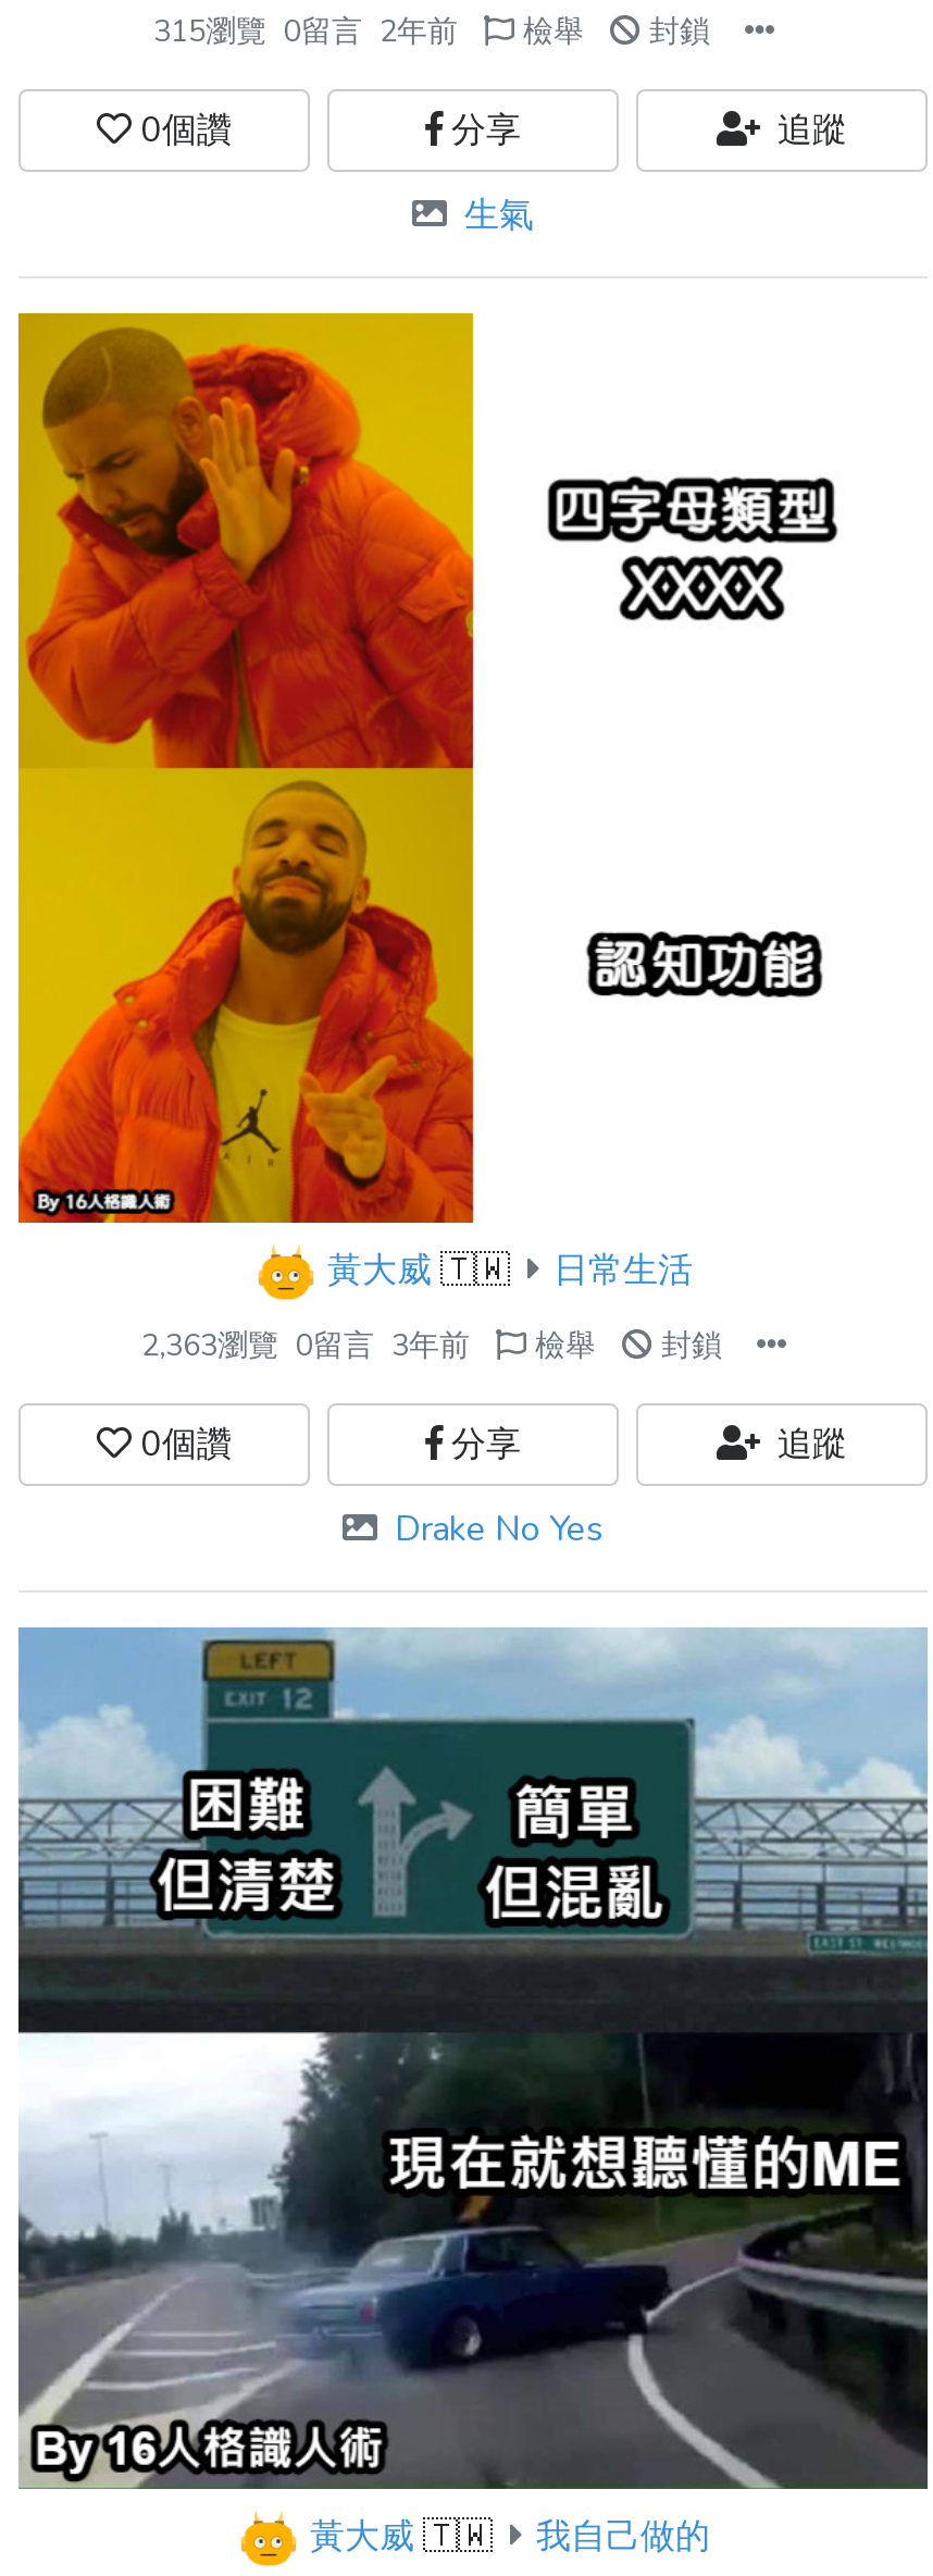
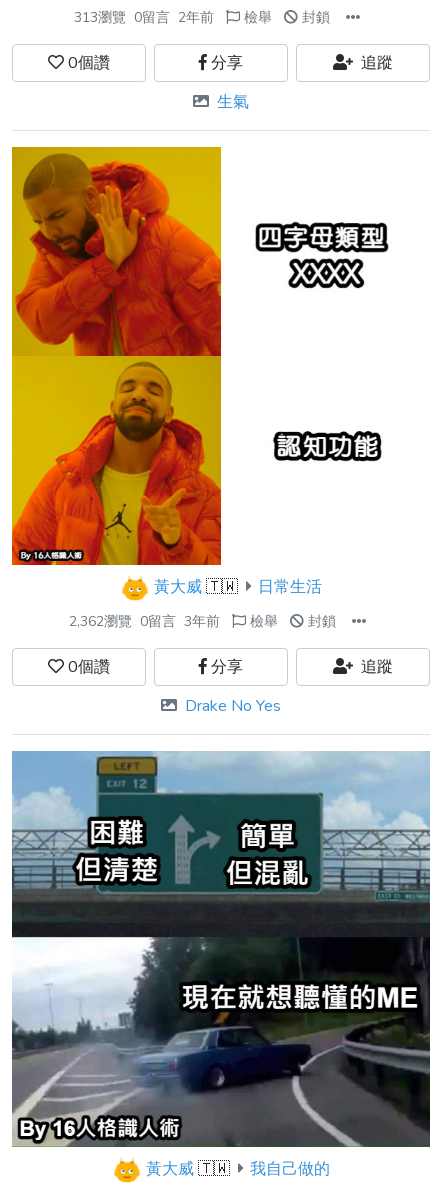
[153,11,458,52] 315瀏覽 0留言 2年前 -> [74,8,214,27] 313瀏覽 0留言 2年前
[141,1325,470,1366] 2,363瀏覽 0留言 3年前 -> [68,612,219,631] 2,362瀏覽 0留言 3年前

